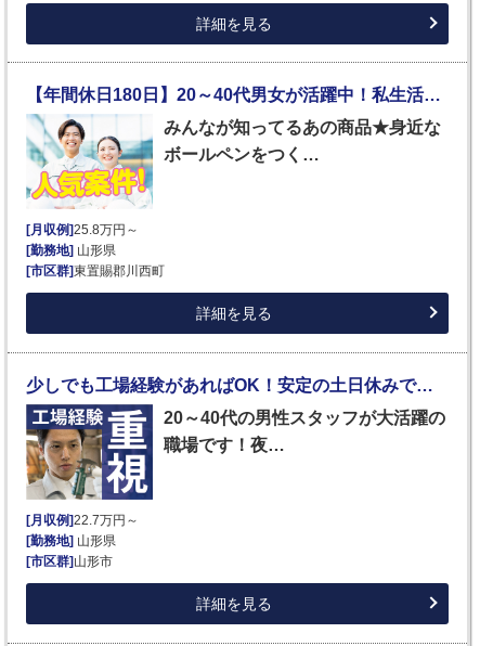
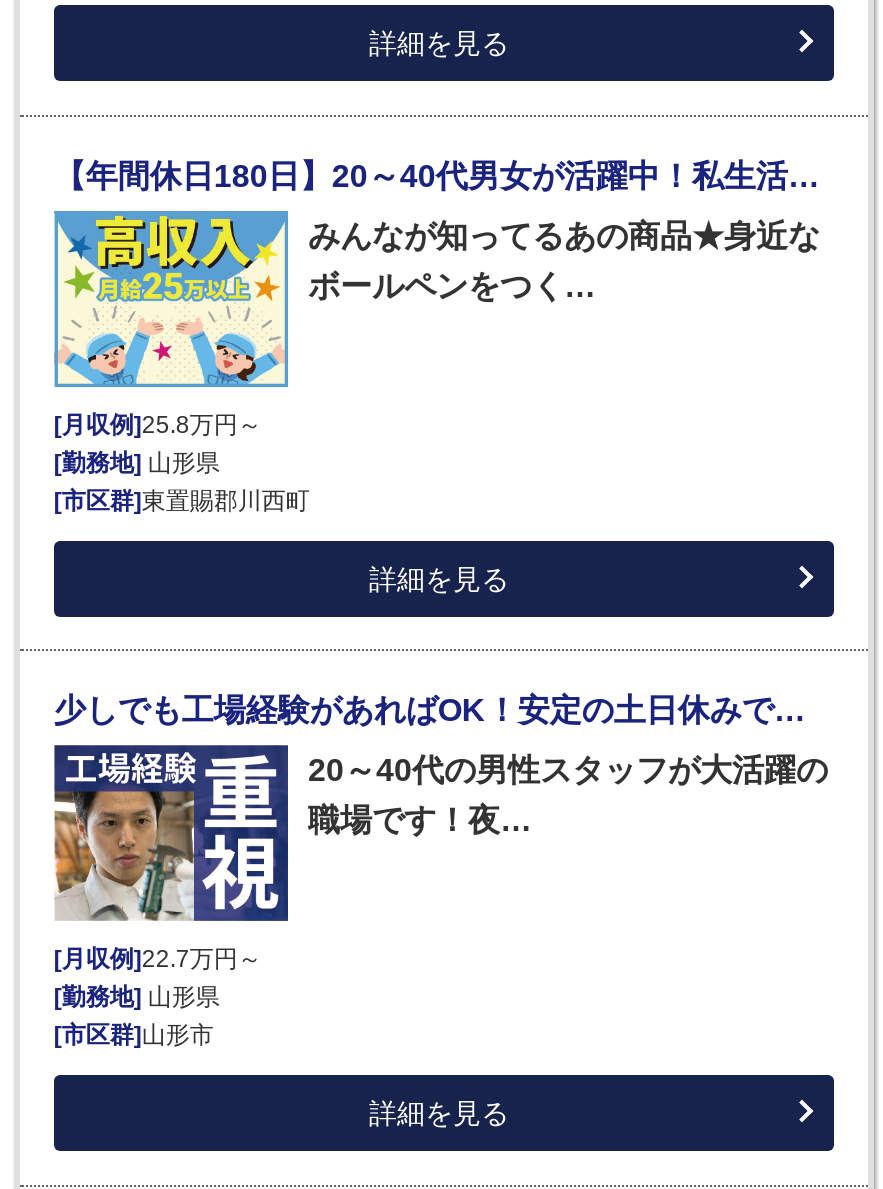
[26,115,153,210] [image] -> [52,209,290,389] [image]

